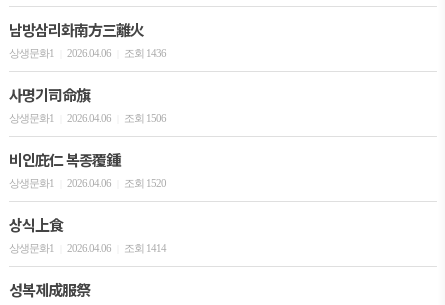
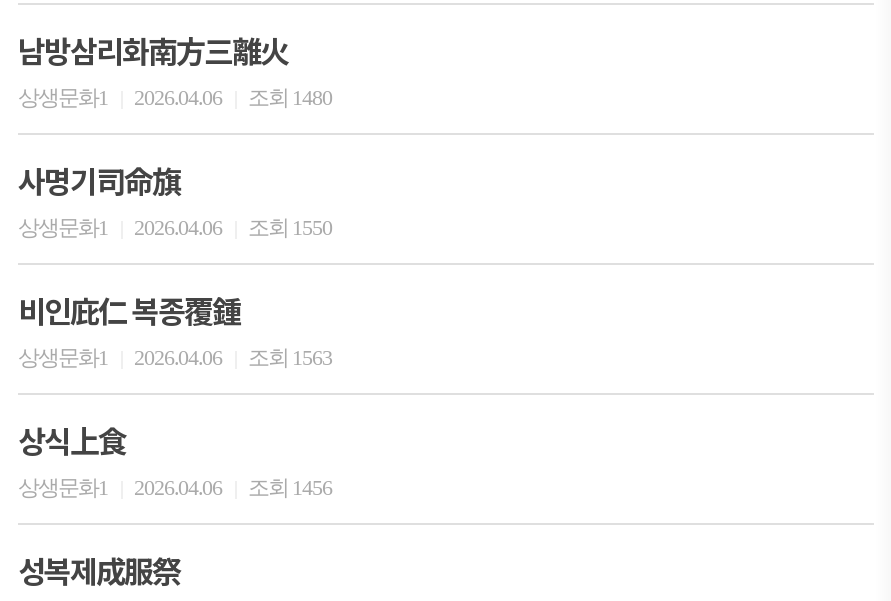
[9,47,166,59] 상생문화1 2026.04.06 조회 1436 -> [18,85,332,109] 상생문화1 2026.04.06 조회 1480
[9,112,166,124] 상생문화1 2026.04.06 조회 1506 -> [18,215,332,239] 상생문화1 2026.04.06 조회 1550
[9,177,166,189] 상생문화1 2026.04.06 조회 1520 -> [18,345,332,369] 상생문화1 2026.04.06 조회 1563
[9,242,166,254] 상생문화1 2026.04.06 조회 1414 -> [18,475,332,499] 상생문화1 2026.04.06 조회 1456

